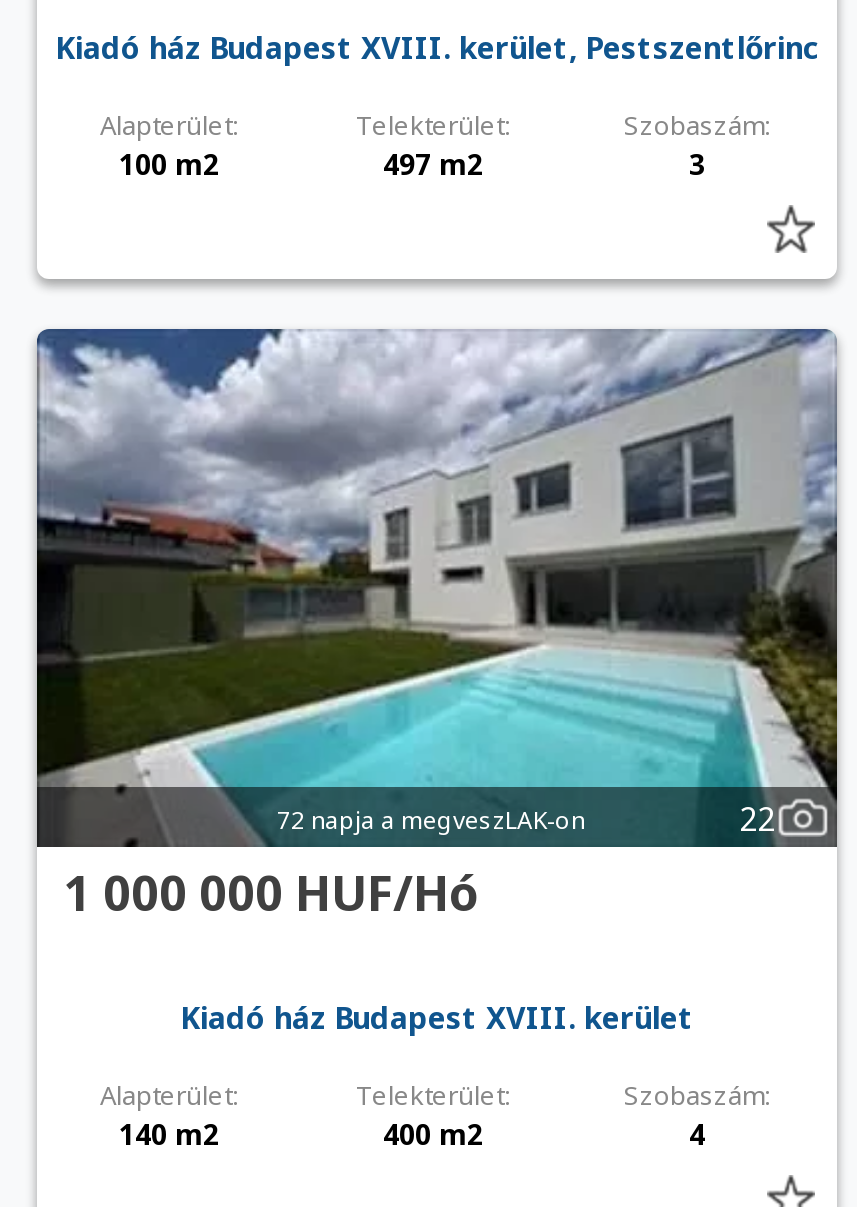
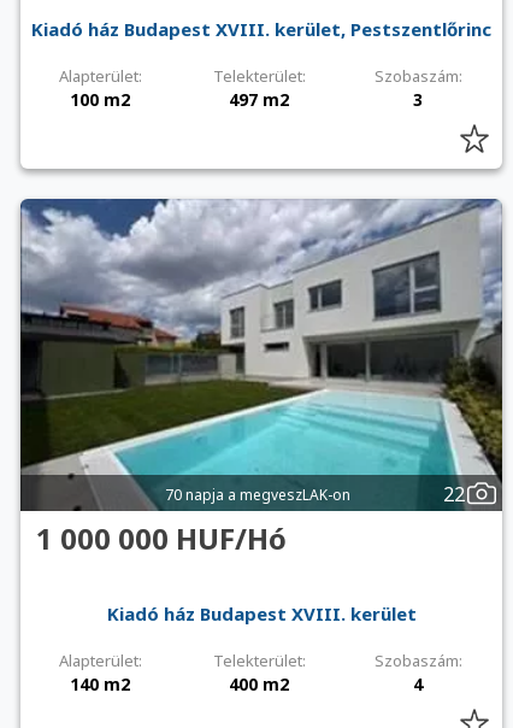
[277,803,585,837] 72 napja a megveszLAK-on -> [165,485,350,505] 70 napja a megveszLAK-on

